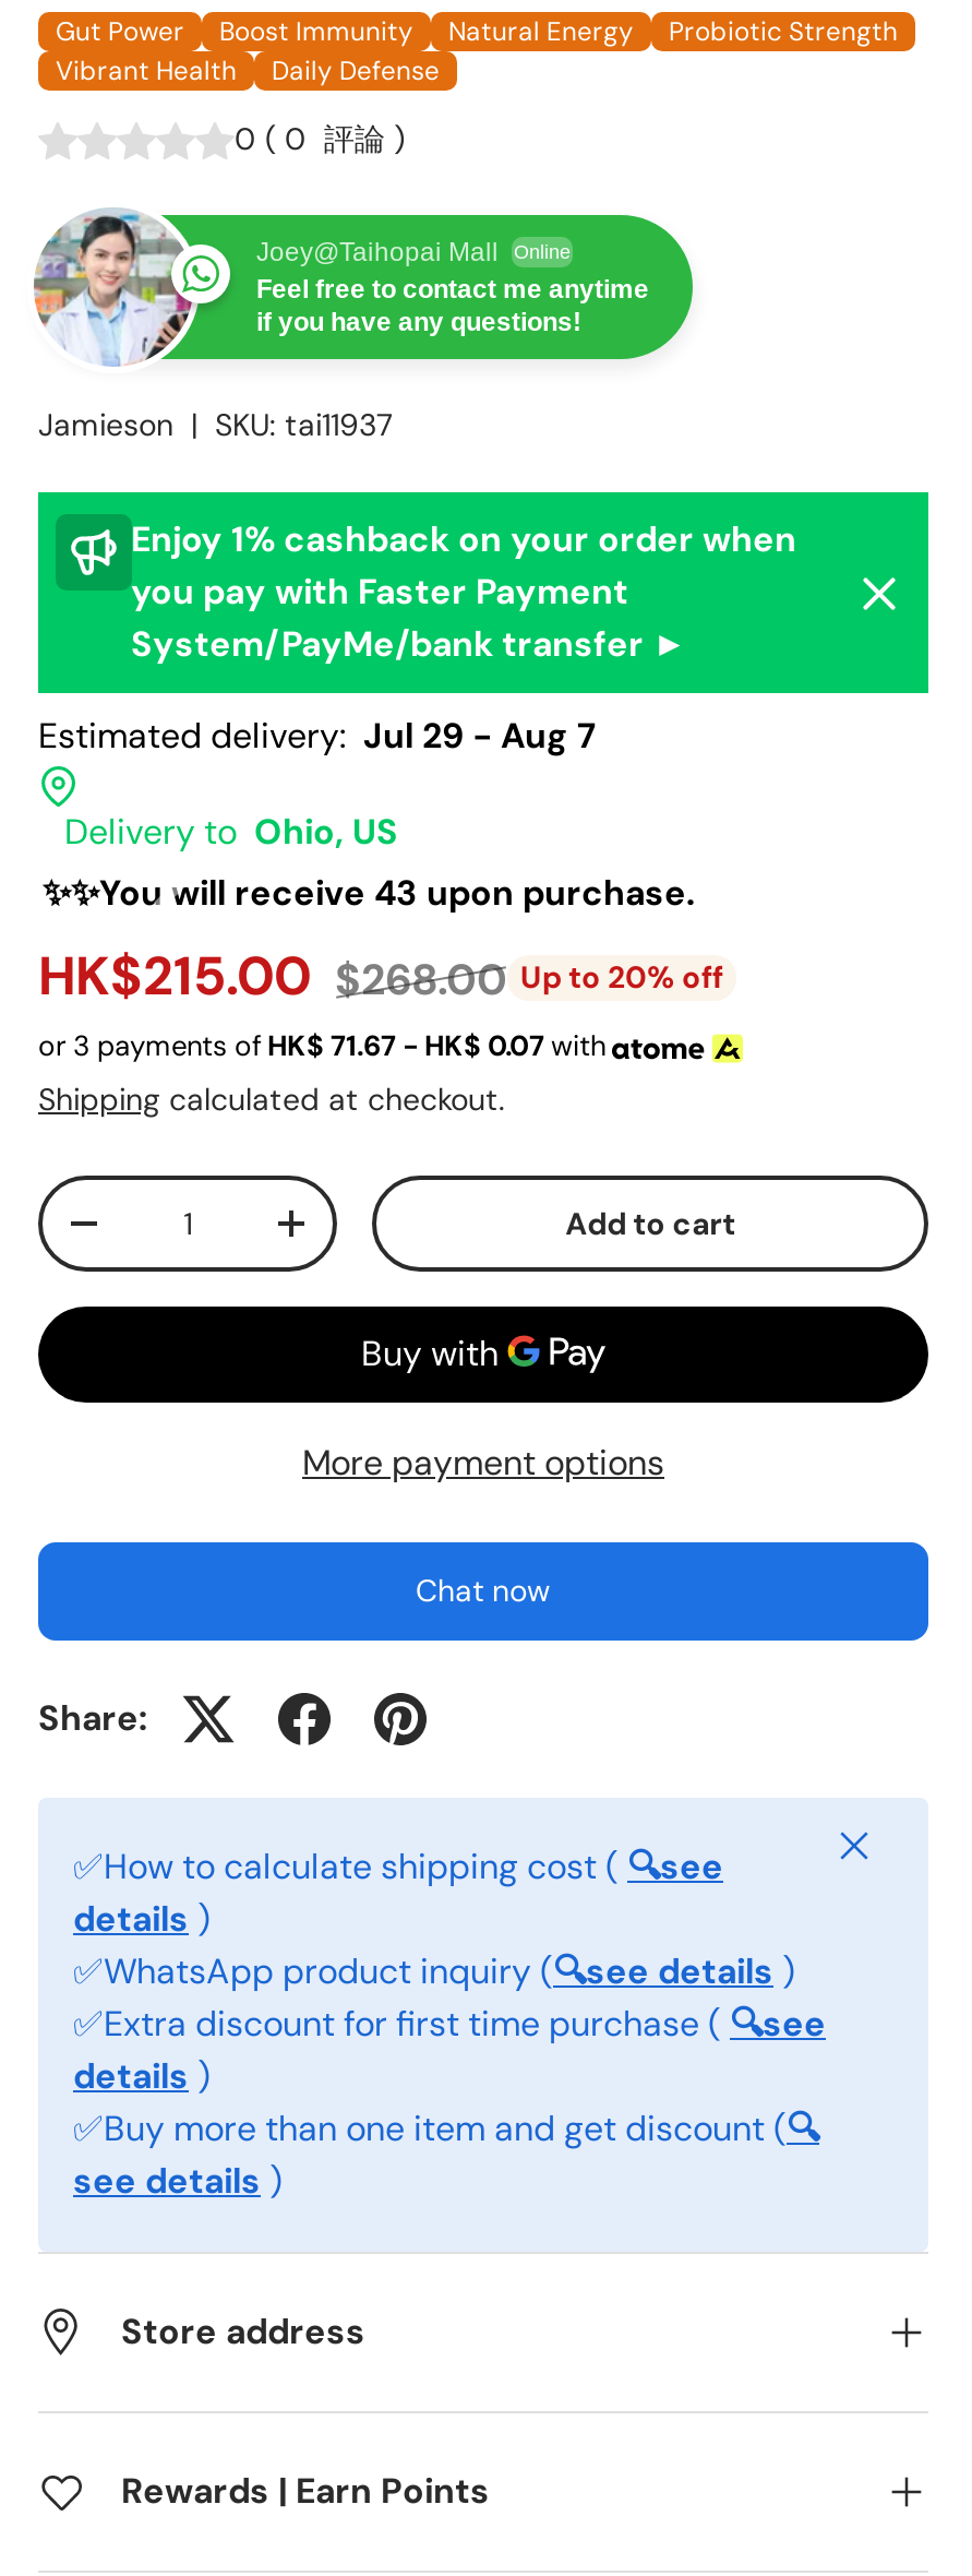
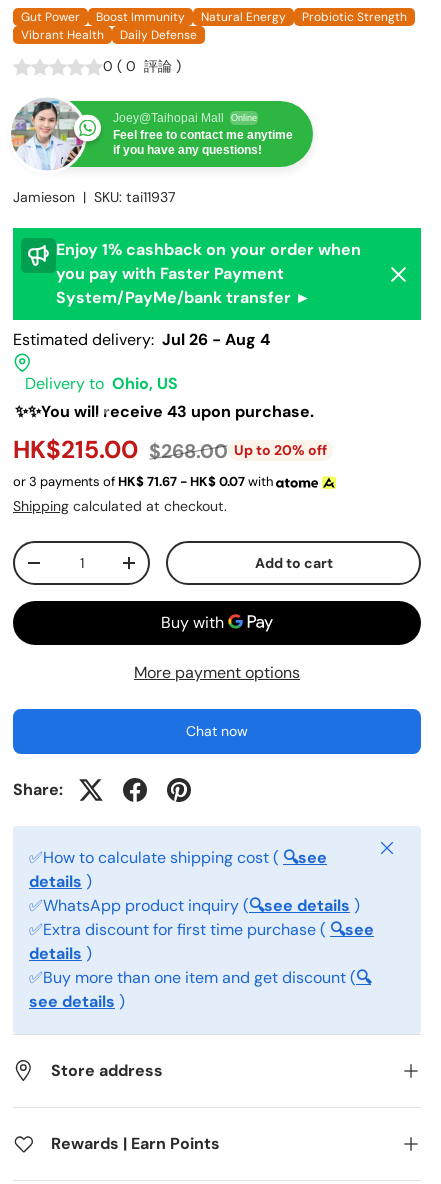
[38,713,597,759] Estimated delivery: Jul 29 - Aug 7 -> [13,329,270,350] Estimated delivery: Jul 26 - Aug 4

